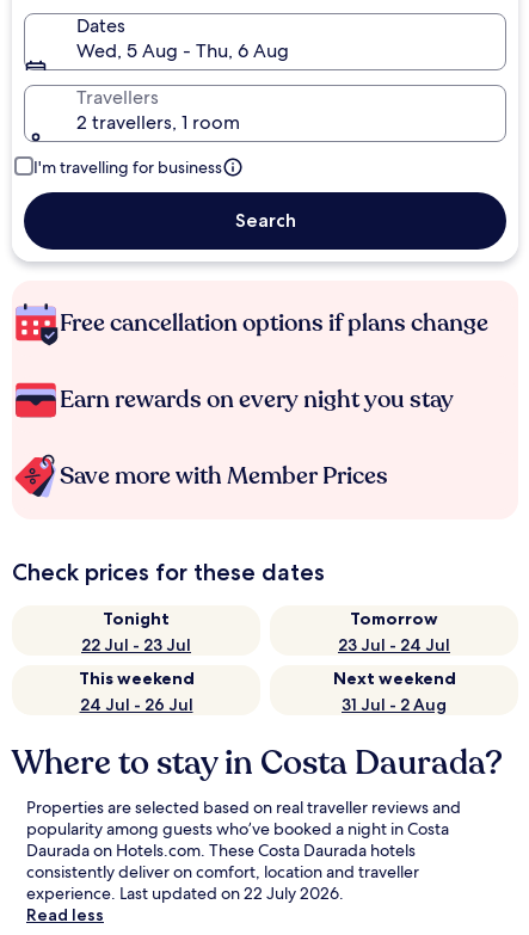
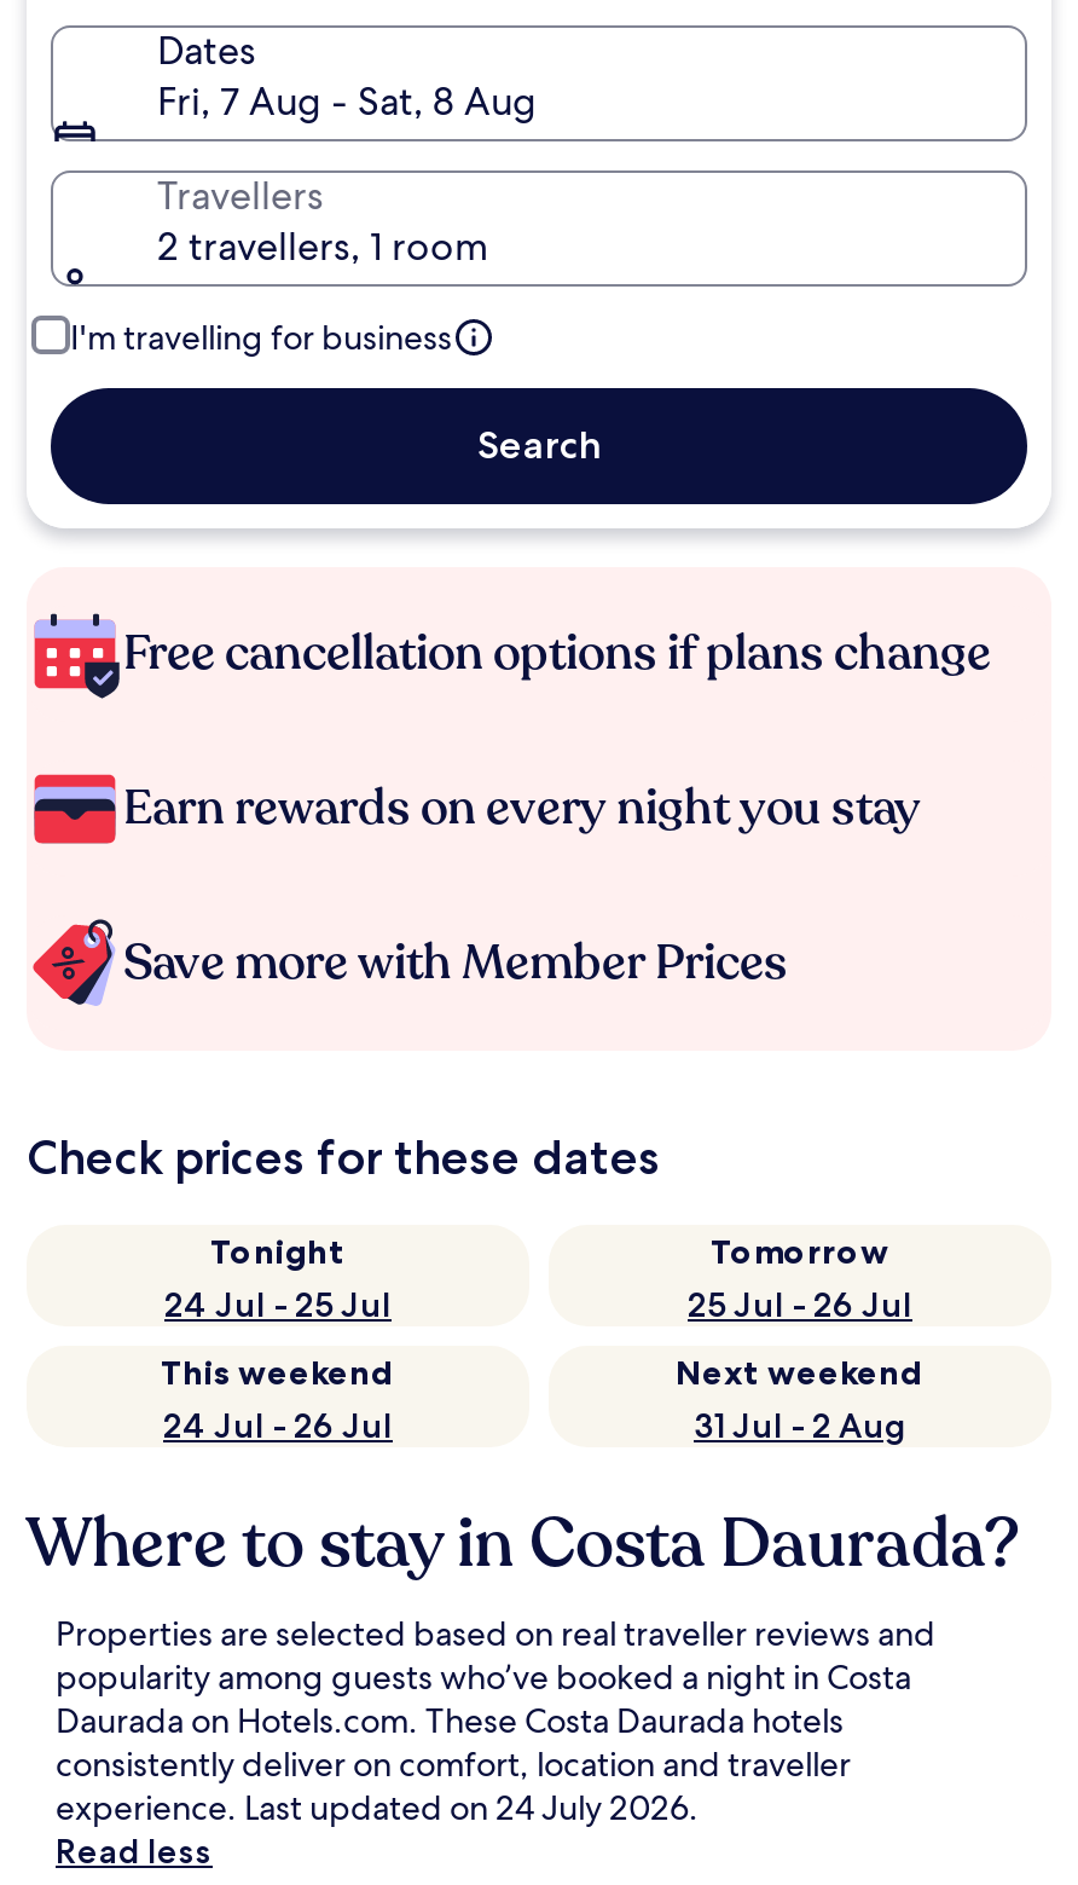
[76,38,289,63] Wed, 5 Aug - Thu, 6 Aug -> [157,76,537,127] Fri, 7 Aug - Sat, 8 Aug
[81,634,191,656] 22 Jul - 23 Jul -> [164,1283,392,1326] 24 Jul - 25 Jul
[338,634,450,656] 23 Jul - 24 Jul -> [688,1283,912,1326] 25 Jul - 26 Jul
[26,882,344,904] experience. Last updated on 22 July 2026. -> [56,1786,699,1829] experience. Last updated on 24 July 2026.

